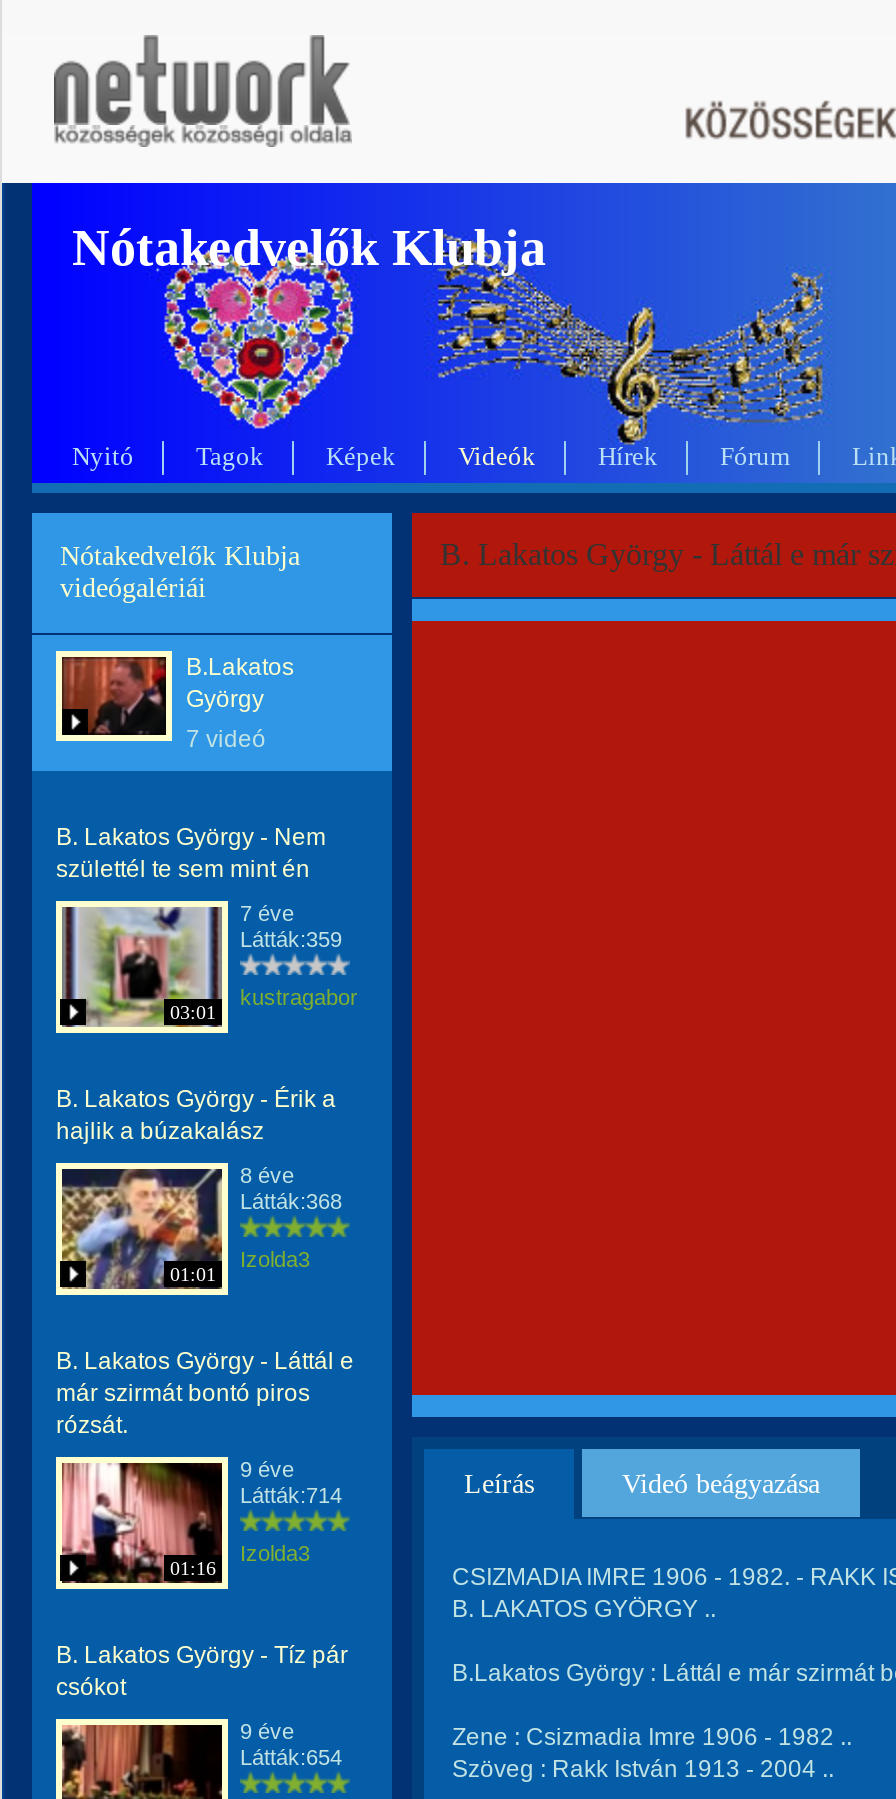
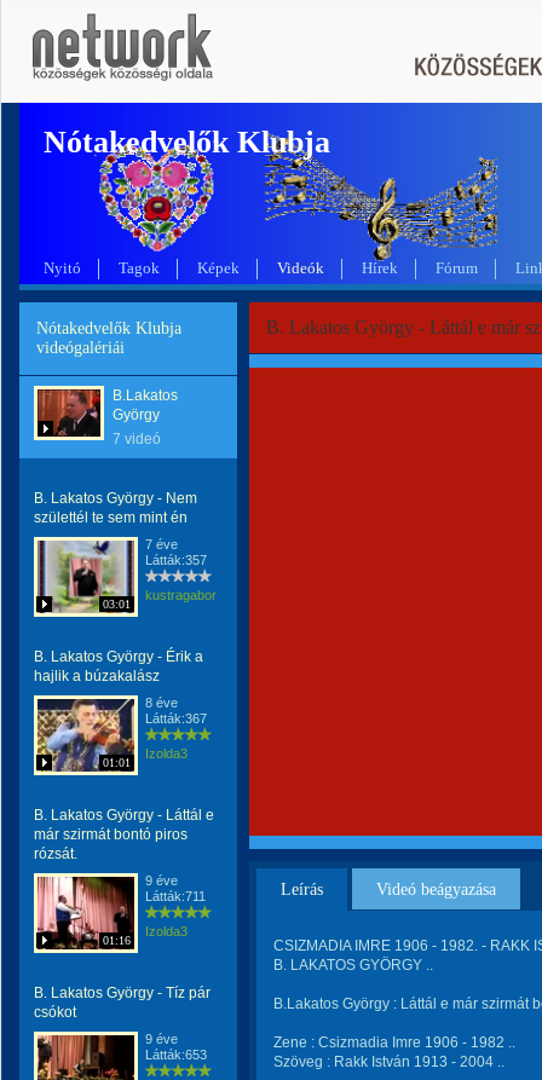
[240,927,342,951] Látták:359 -> [145,553,207,567] Látták:357
[240,1189,342,1213] Látták:368 -> [145,711,207,726] Látták:367
[240,1483,342,1507] Látták:714 -> [145,889,206,903] Látták:711
[240,1745,342,1769] Látták:654 -> [145,1047,207,1062] Látták:653

